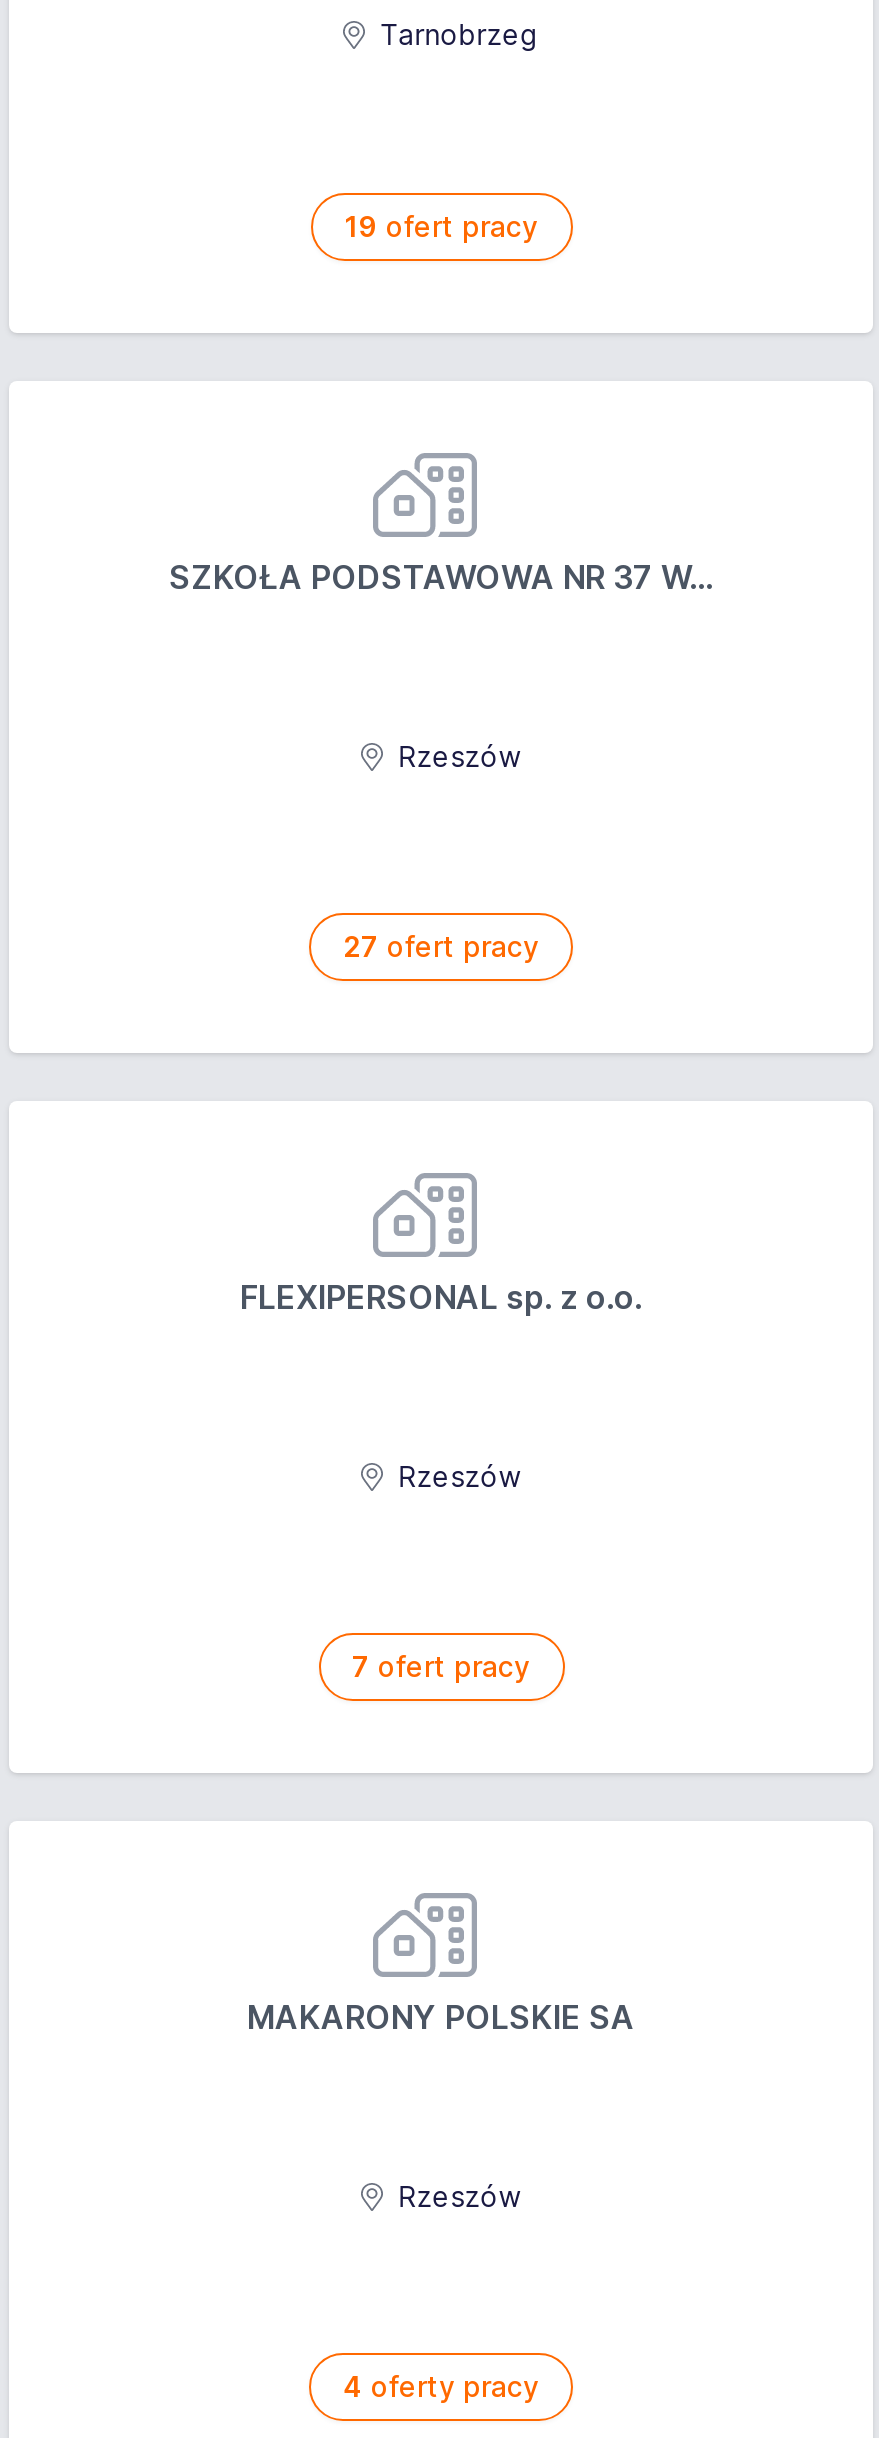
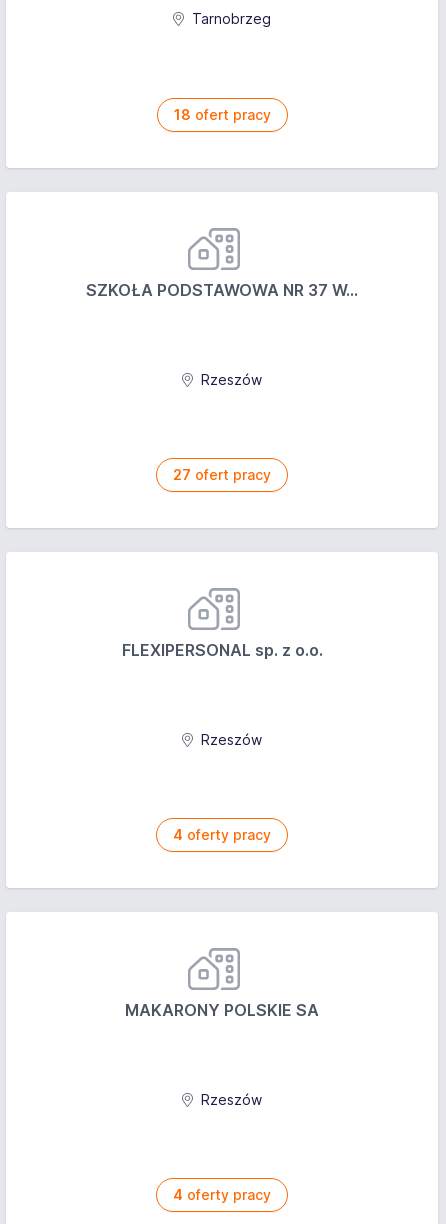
[344,209,538,243] 19 ofert pracy -> [173,106,270,123] 18 ofert pracy
[352,1649,530,1683] 7 ofert pracy -> [173,826,271,843] 4 oferty pracy

